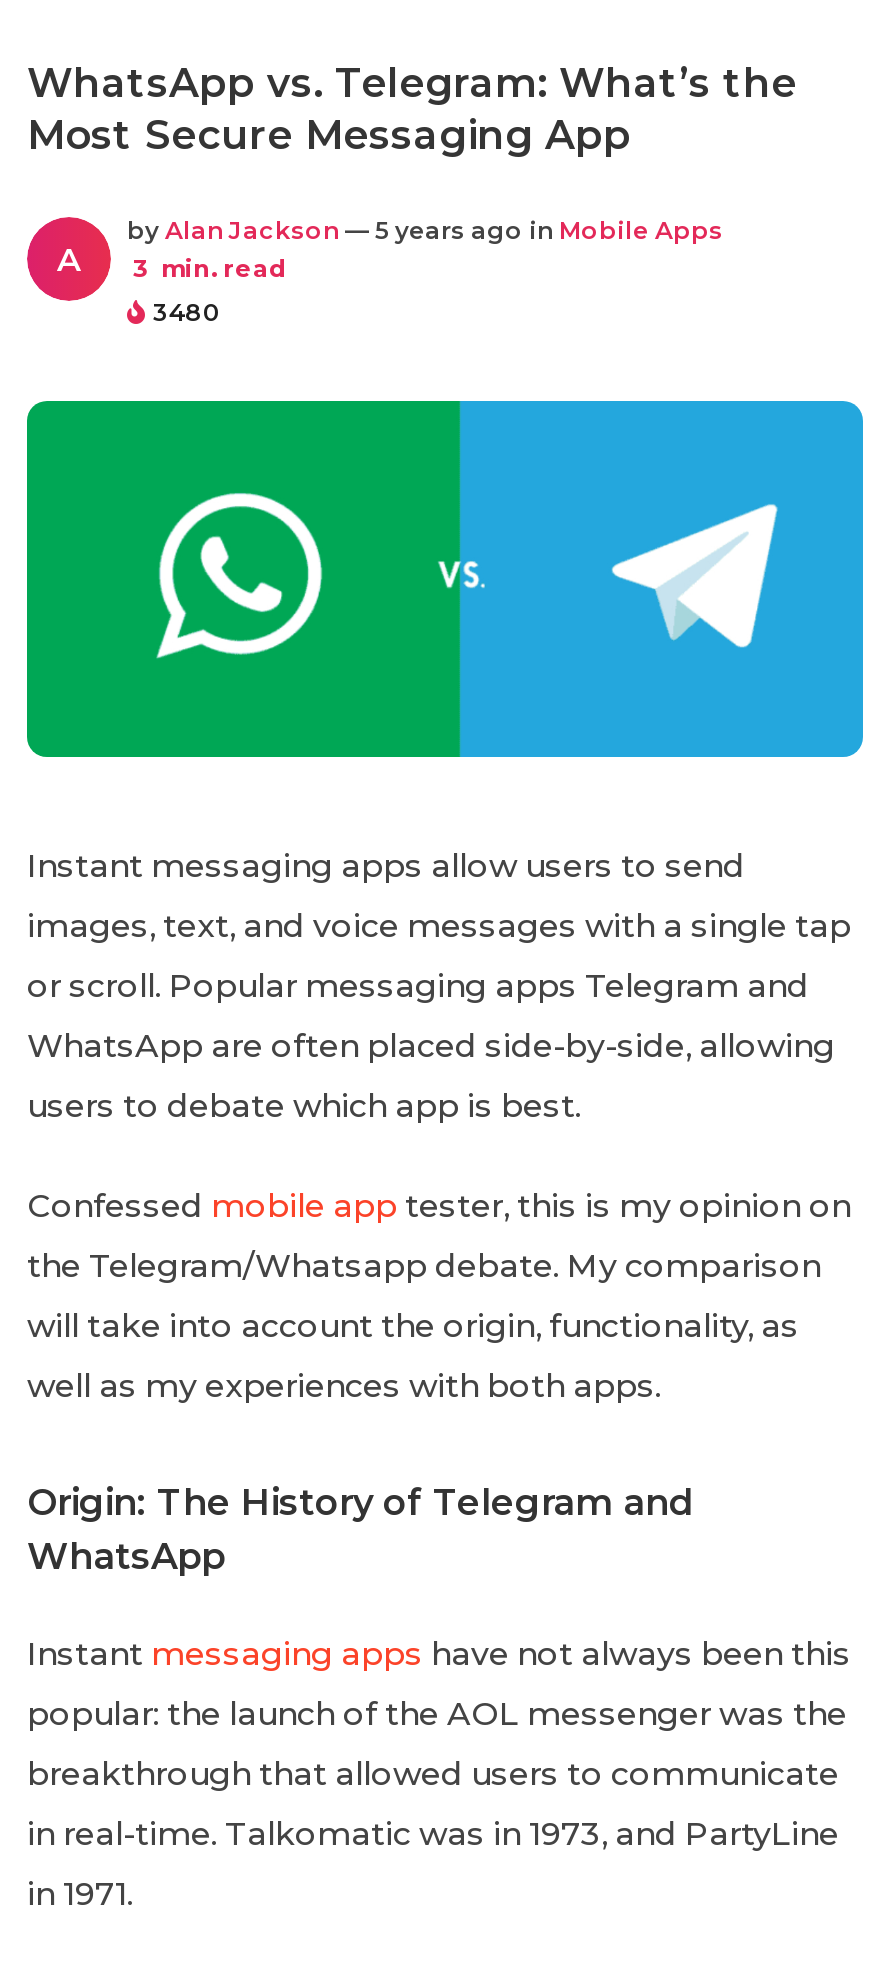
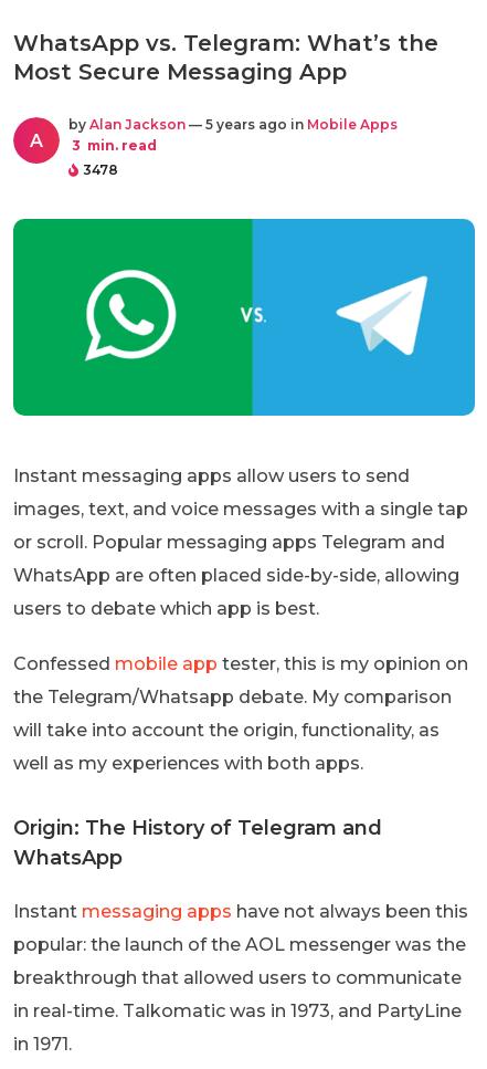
[153,297,221,327] 3480 -> [83,161,118,178] 3478

